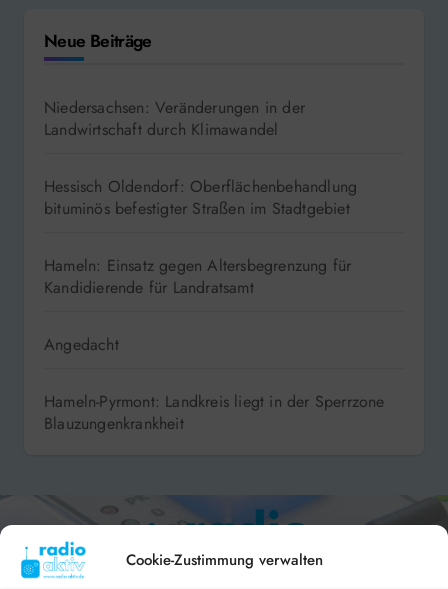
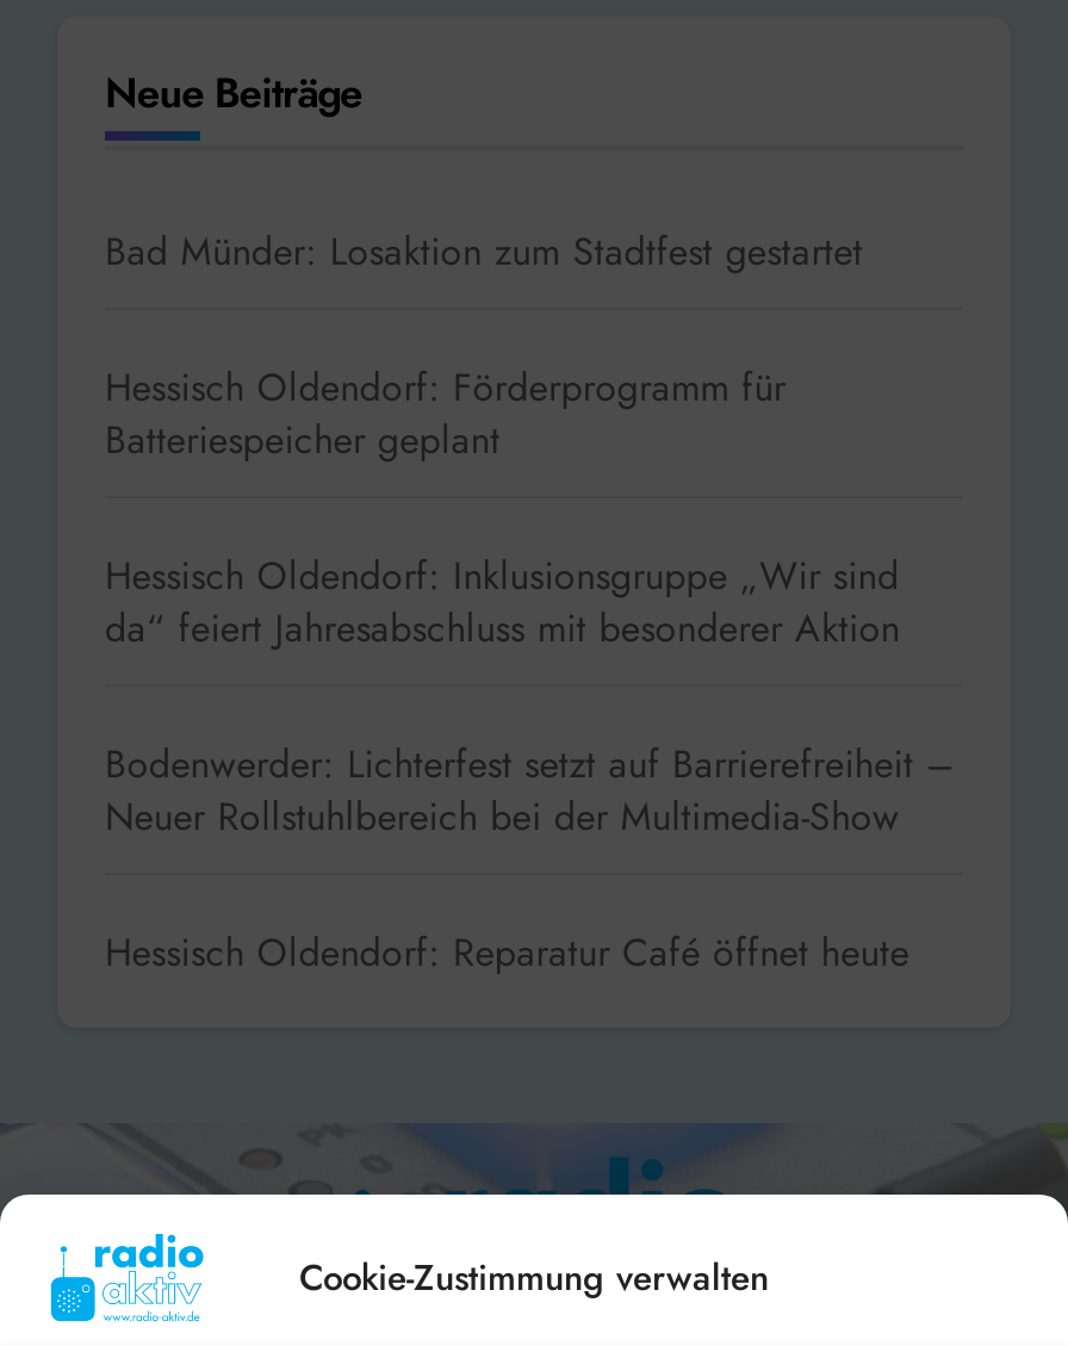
[44,96,305,141] Niedersachsen: Veränderungen in der | Landwirtschaft durch Klimawandel -> [105,225,863,280] Bad Münder: Losaktion zum Stadtfest gestartet
[44,175,357,220] Hessisch Oldendorf: Oberflächenbehandlung | bituminös befestigter Straßen im Stadtgebiet -> [105,361,786,469] Hessisch Oldendorf: Förderprogramm für | Batteriespeicher geplant
[44,254,351,299] Hameln: Einsatz gegen Altersbegrenzung für | Kandidierende für Landratsamt -> [105,550,900,657] Hessisch Oldendorf: Inklusionsgruppe „Wir sind | da“ feiert Jahresabschluss mit besonderer Aktion
[44,333,119,356] Angedacht -> [105,738,955,845] Bodenwerder: Lichterfest setzt auf Barrierefreiheit – | Neuer Rollstuhlbereich bei der Multimedia-Show
[44,390,385,435] Hameln-Pyrmont: Landkreis liegt in der Sperrzone | Blauzungenkrankheit -> [105,926,909,981] Hessisch Oldendorf: Reparatur Café öffnet heute

